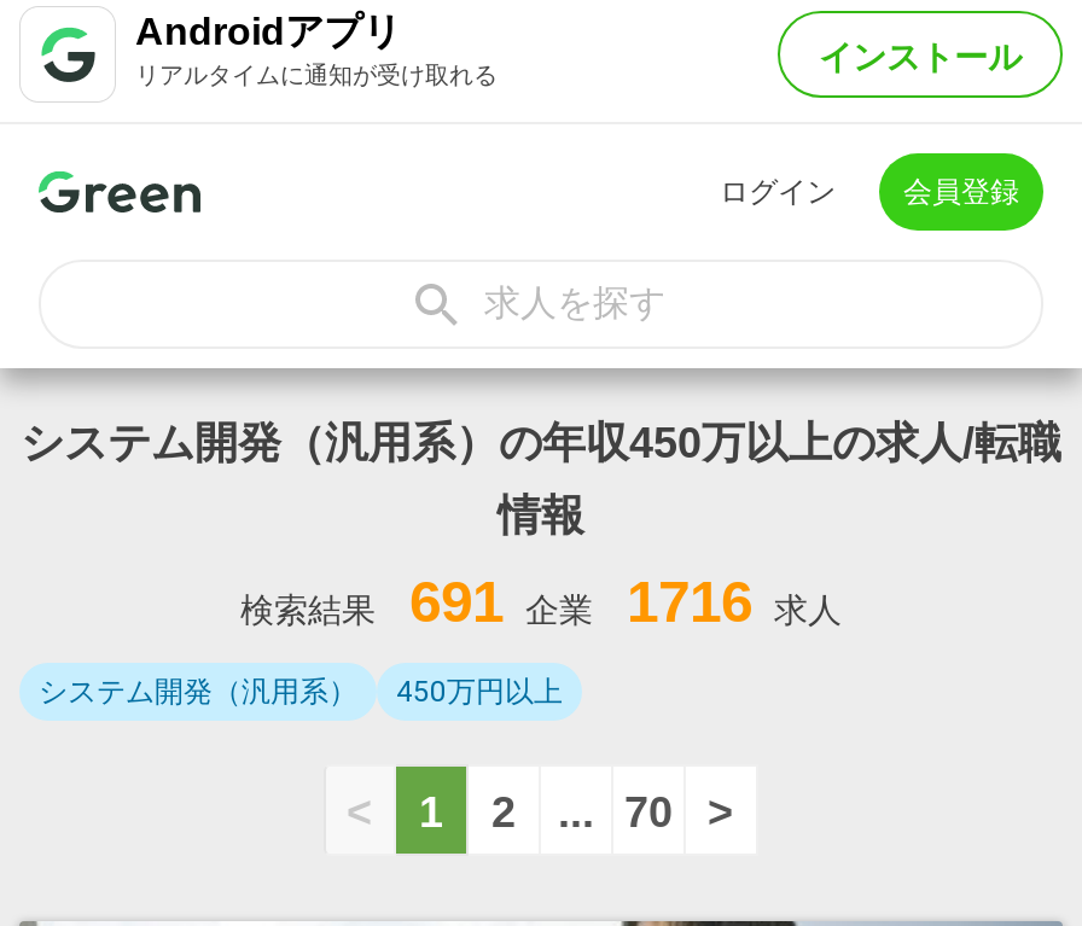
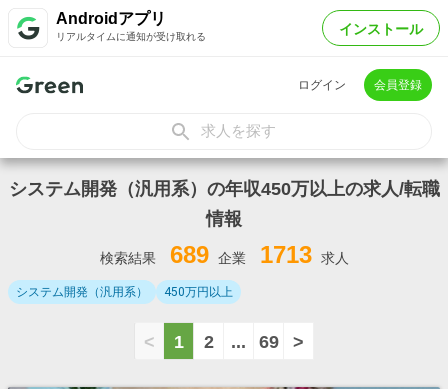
[240,569,842,634] 検索結果 691 企業 1716 求人 -> [99,241,348,268] 検索結果 689 企業 1713 求人
[624,788,673,837] 70 -> [258,332,278,352] 69

